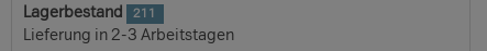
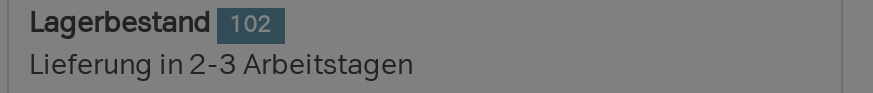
[23,3,156,22] Lagerbestand 211 -> [29,6,272,40] Lagerbestand 102

